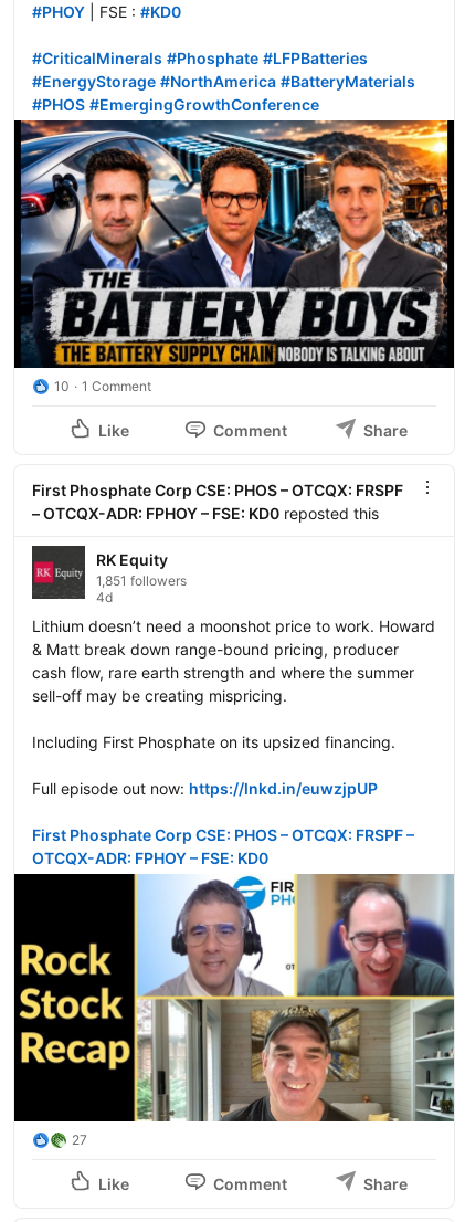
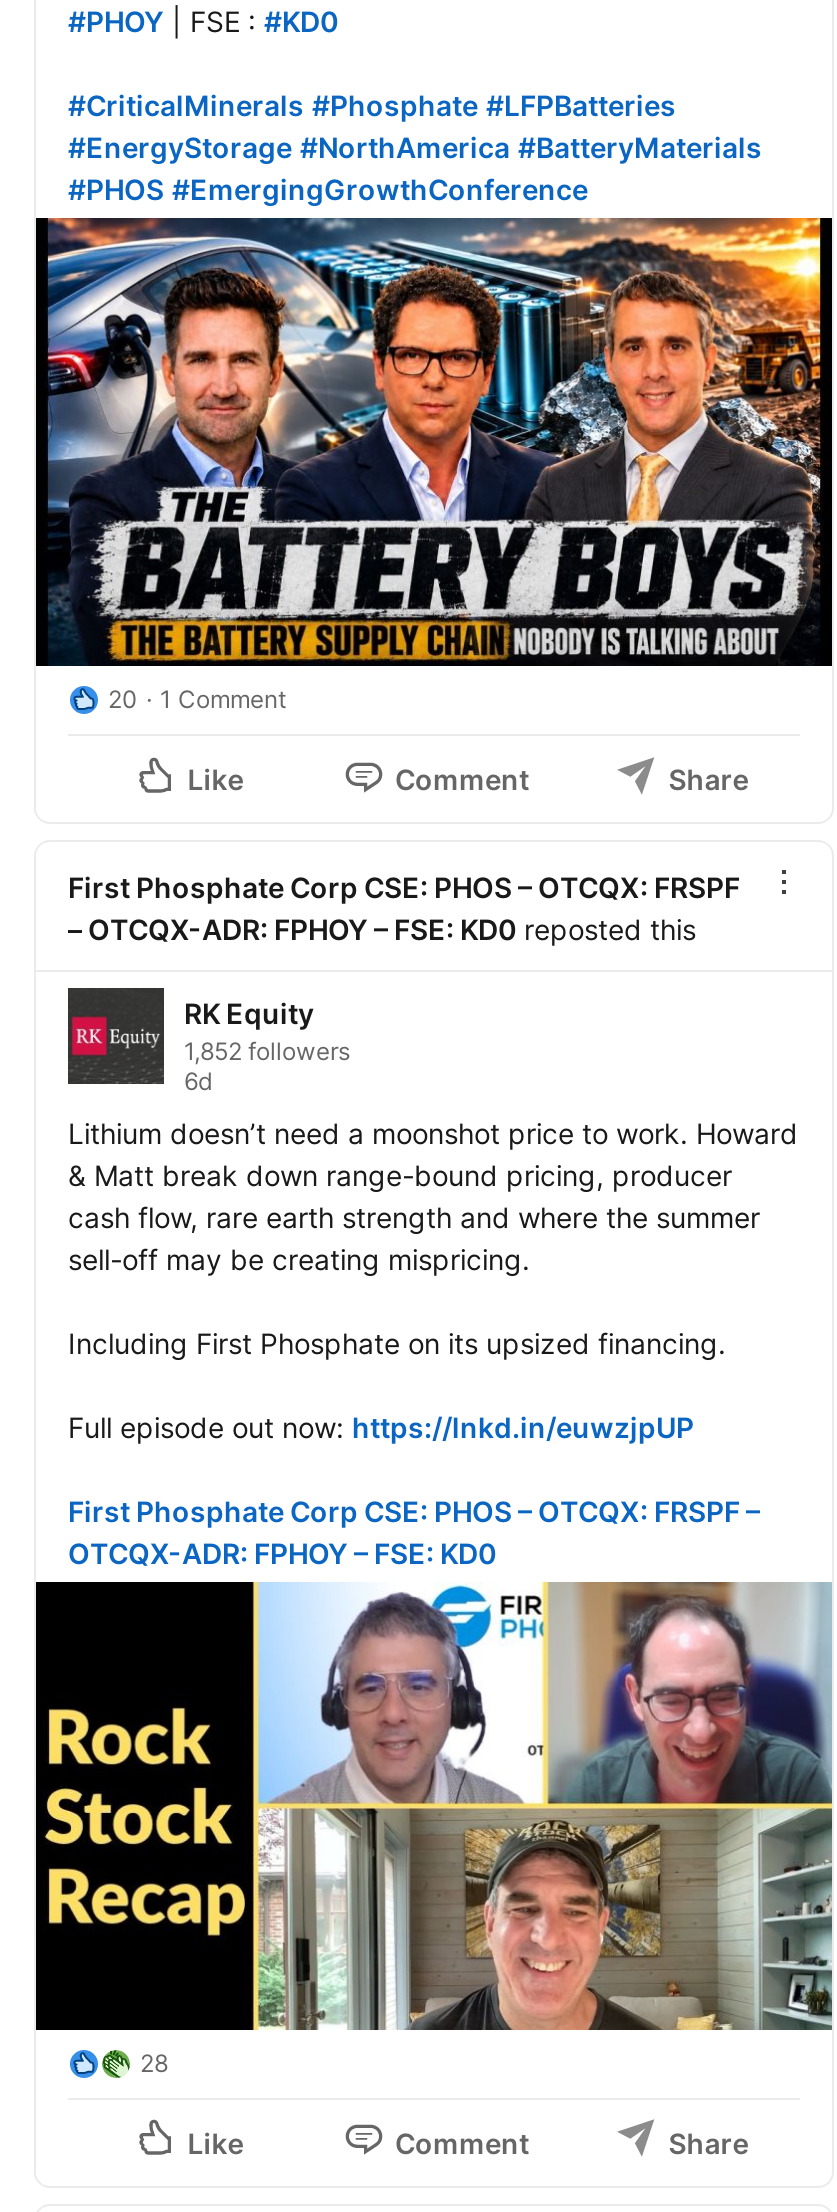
[54,378,151,395] 10 1 Comment -> [108,684,286,714] 20 1 Comment
[96,572,187,606] 1,851 followers | 4d -> [184,1036,350,1096] 1,852 followers | 6d
[72,1131,87,1148] 27 -> [140,2048,168,2078] 28

